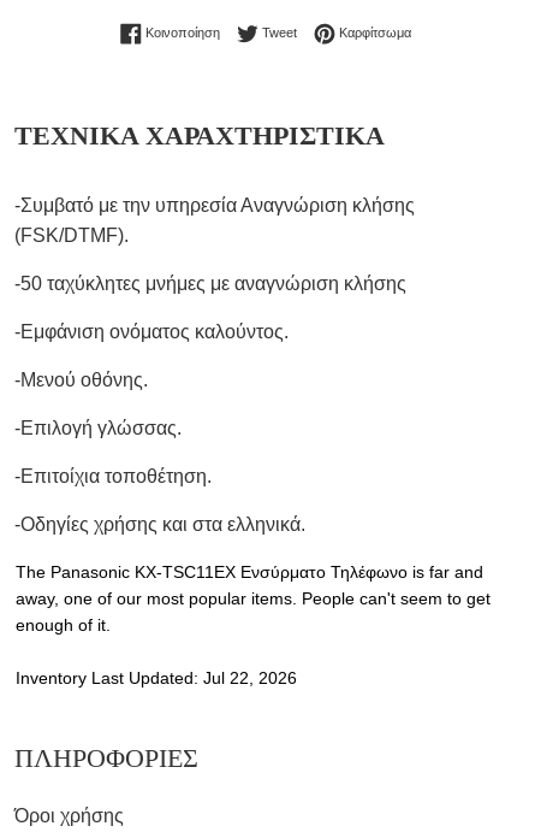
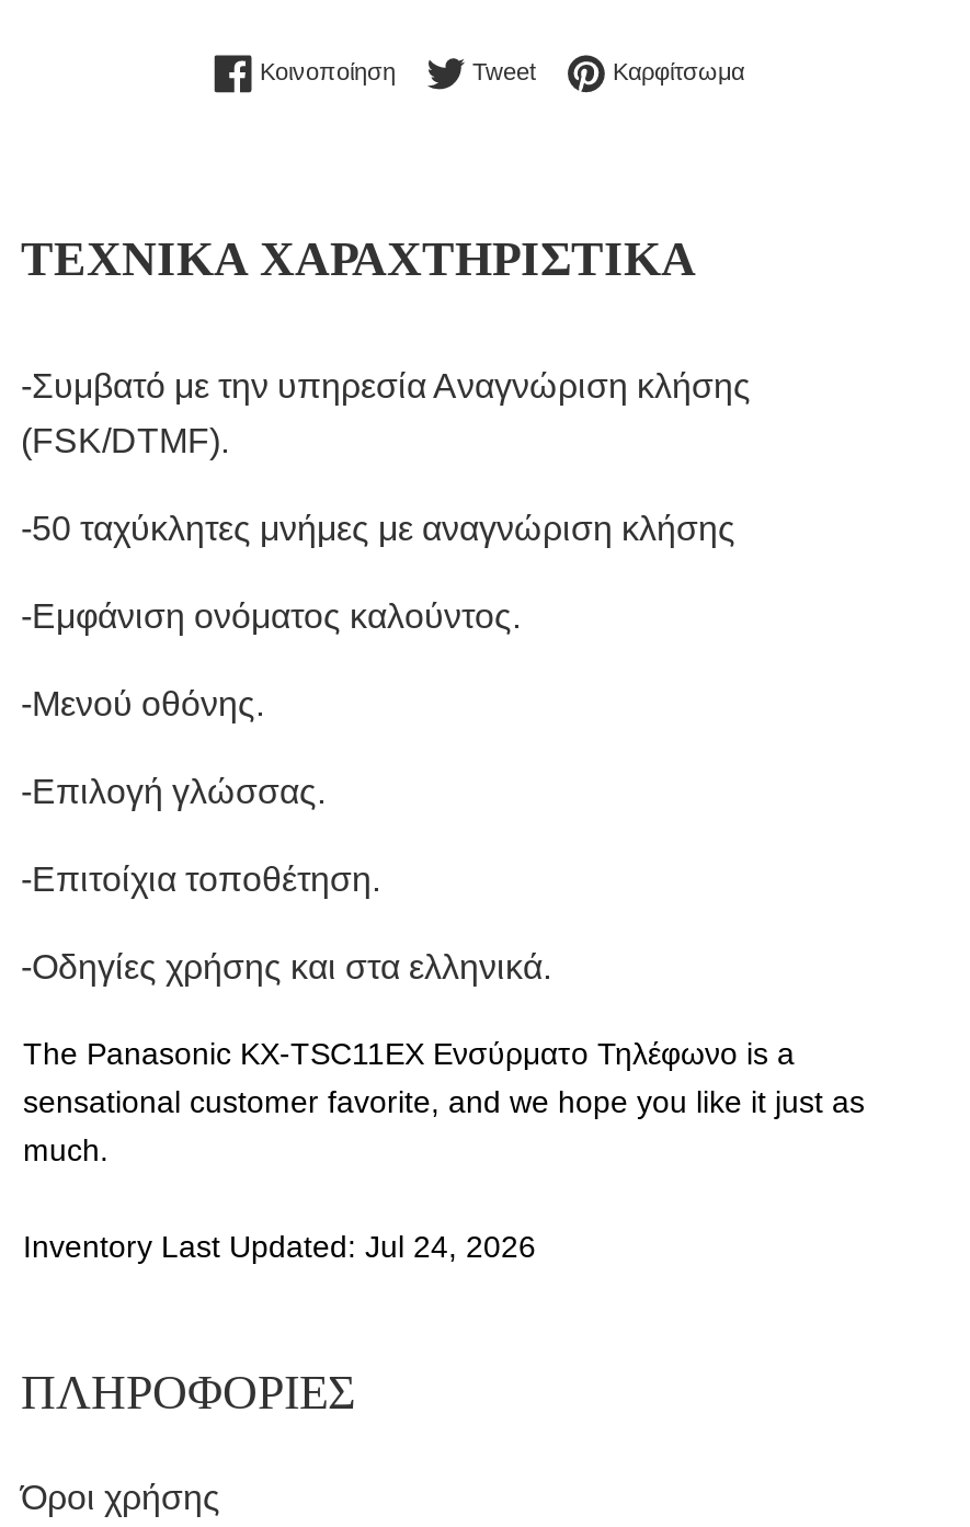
[16,562,491,634] The Panasonic KX-TSC11EX Ενσύρματο Τηλέφωνο is far and | away, one of our most popular items. People can't seem to get | enough of it. -> [23,1035,865,1166] The Panasonic KX-TSC11EX Ενσύρματο Τηλέφωνο is a | sensational customer favorite, and we hope you like it just as | much.
[16,668,297,687] Inventory Last Updated: Jul 22, 2026 -> [23,1228,536,1263] Inventory Last Updated: Jul 24, 2026

